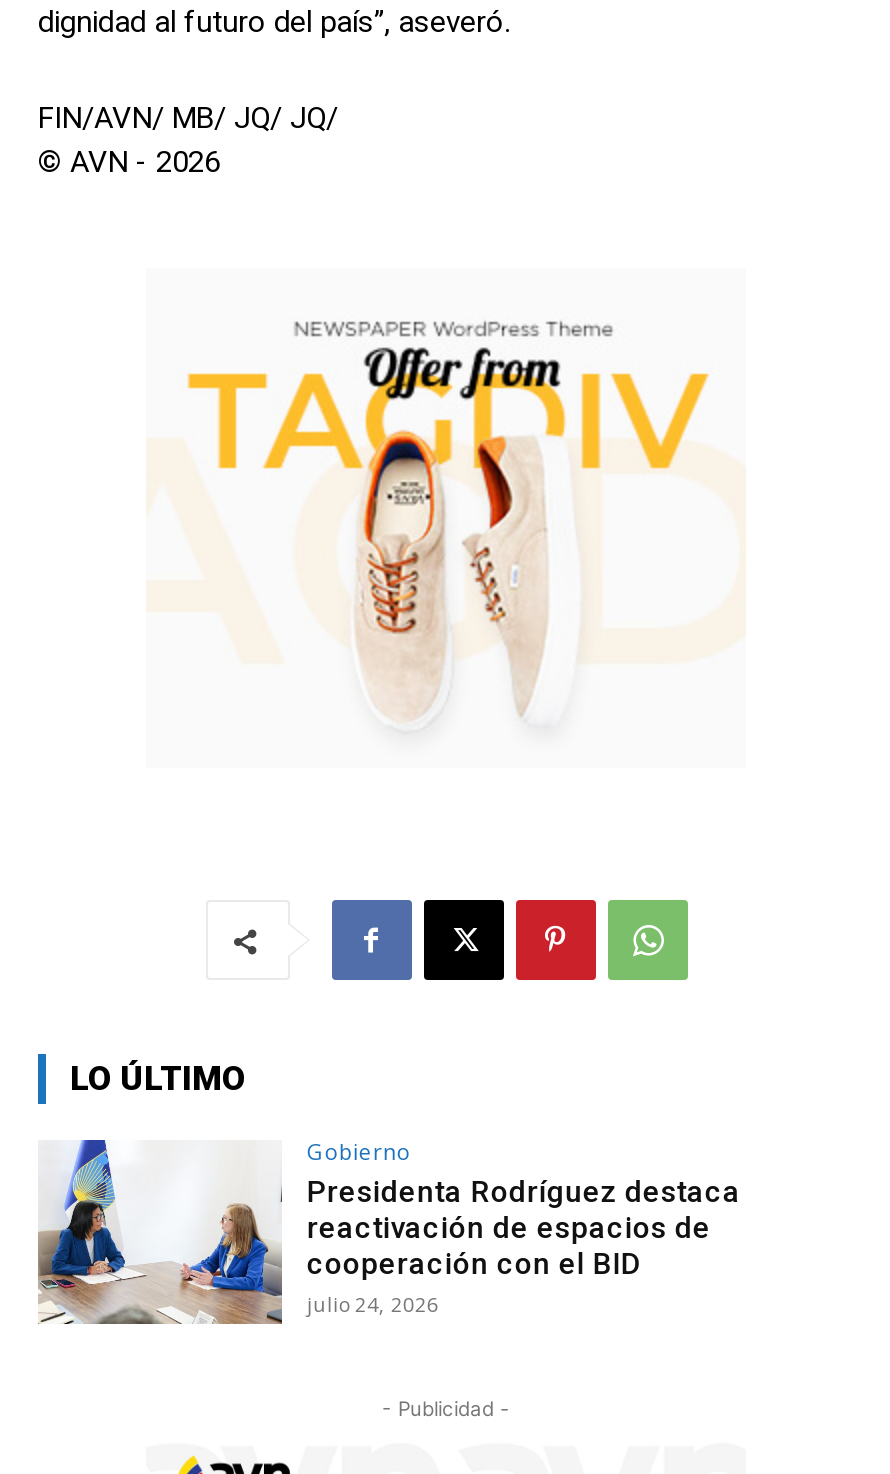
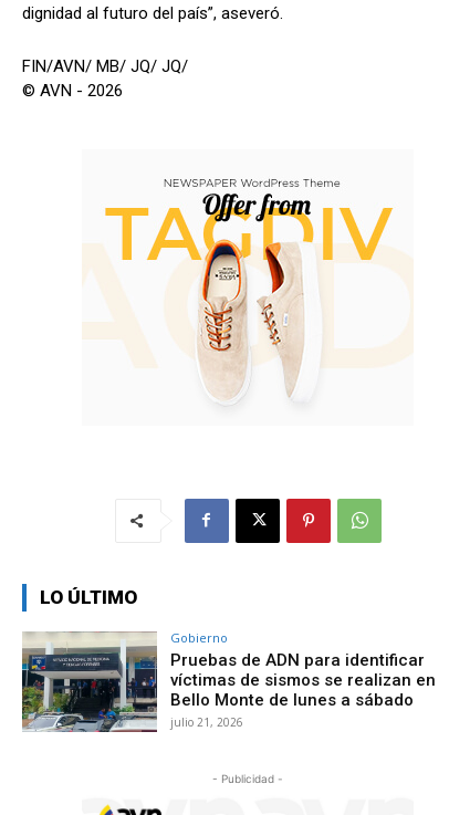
[38,1138,741,1326] [image] | Presidenta Rodríguez destaca | reactivación de espacios de | cooperación con el BID | julio 24, 2026 -> [21,630,436,733] [image] | Pruebas de ADN para identificar | víctimas de sismos se realizan en | Bello Monte de lunes a sábado | julio 21, 2026

